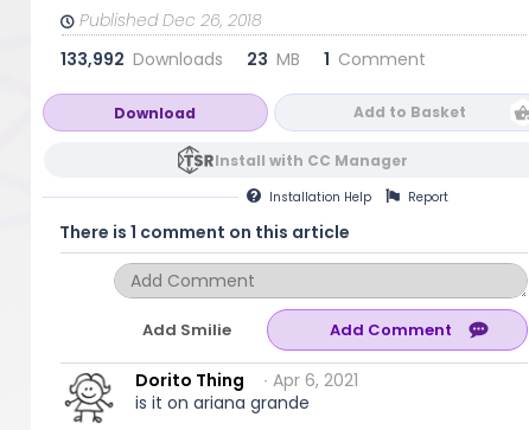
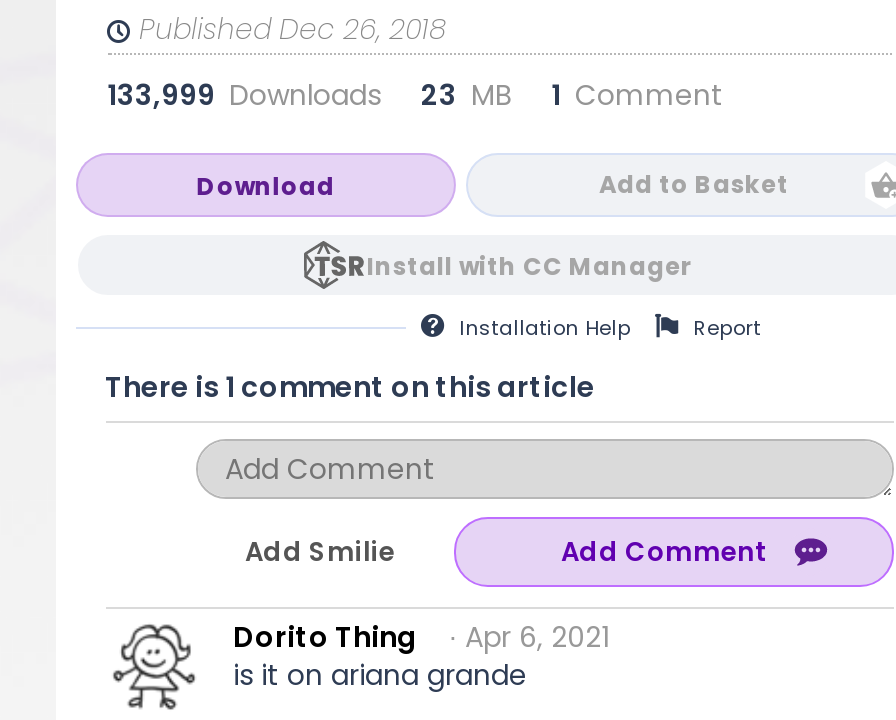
[61,47,426,71] 133,992 Downloads 23 MB 1 Comment -> [107,75,723,115] 133,999 Downloads 23 MB 1 Comment

